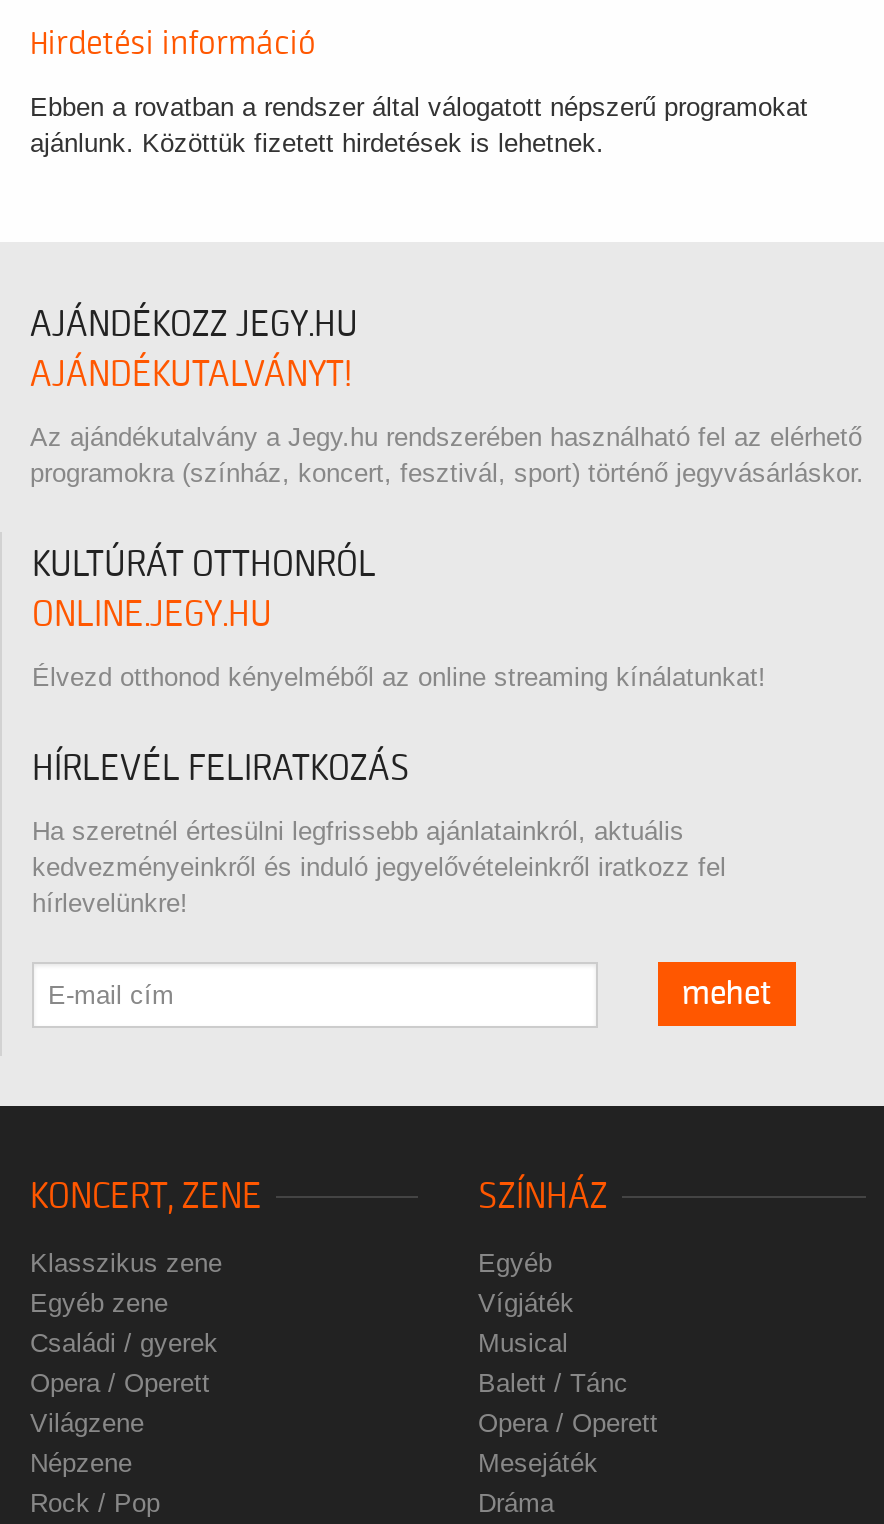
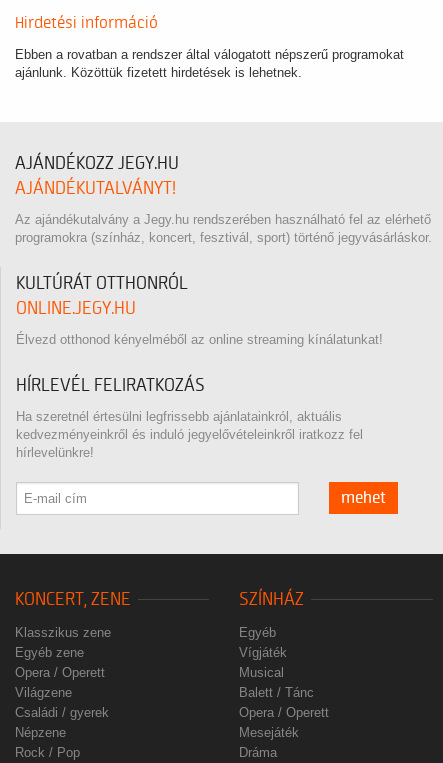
moved [30,1328,218,1358] -> [15,705,109,720]: Családi / gyerek
moved [30,1368,210,1438] -> [15,665,105,700]: Opera / Operett | Világzene

